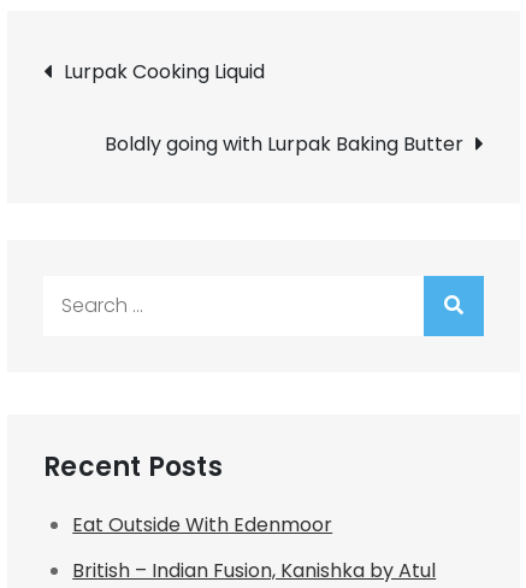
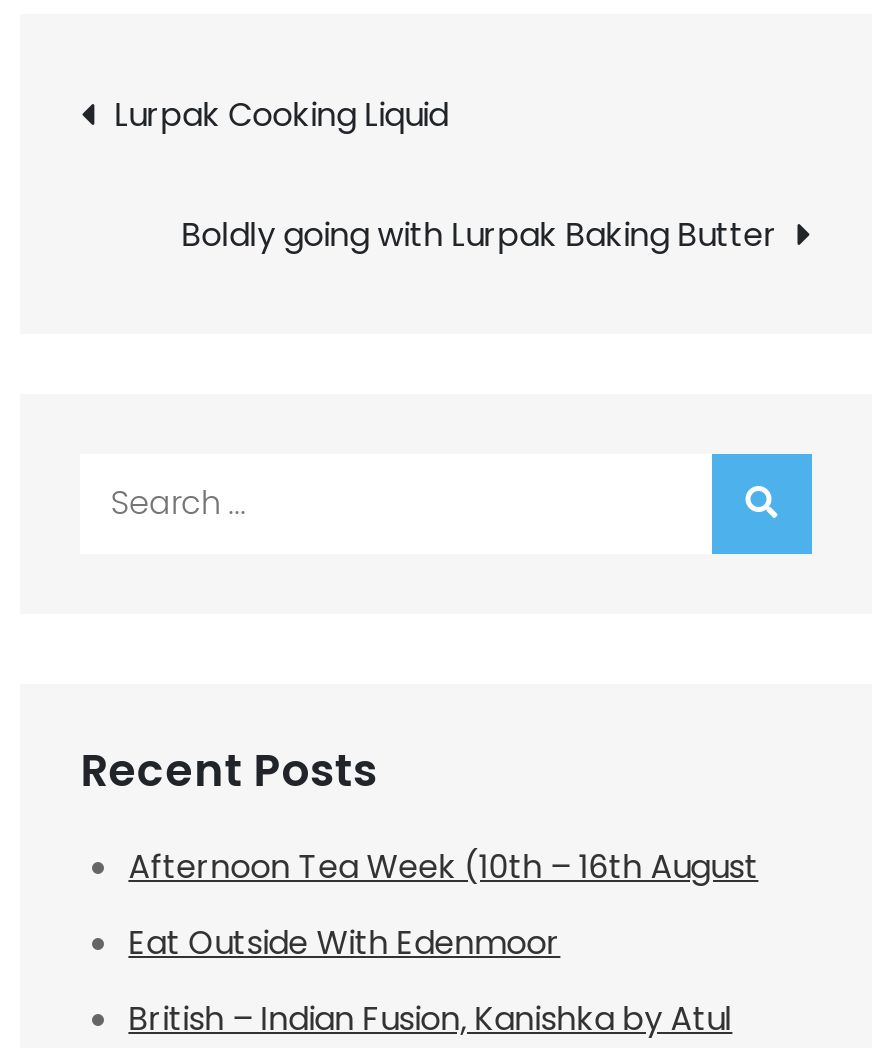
none -> [128,843,758,889] Afternoon Tea Week (10th – 16th August

